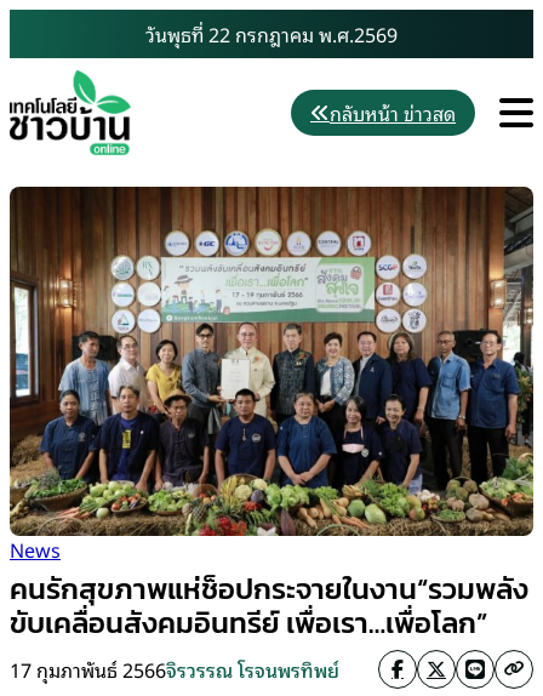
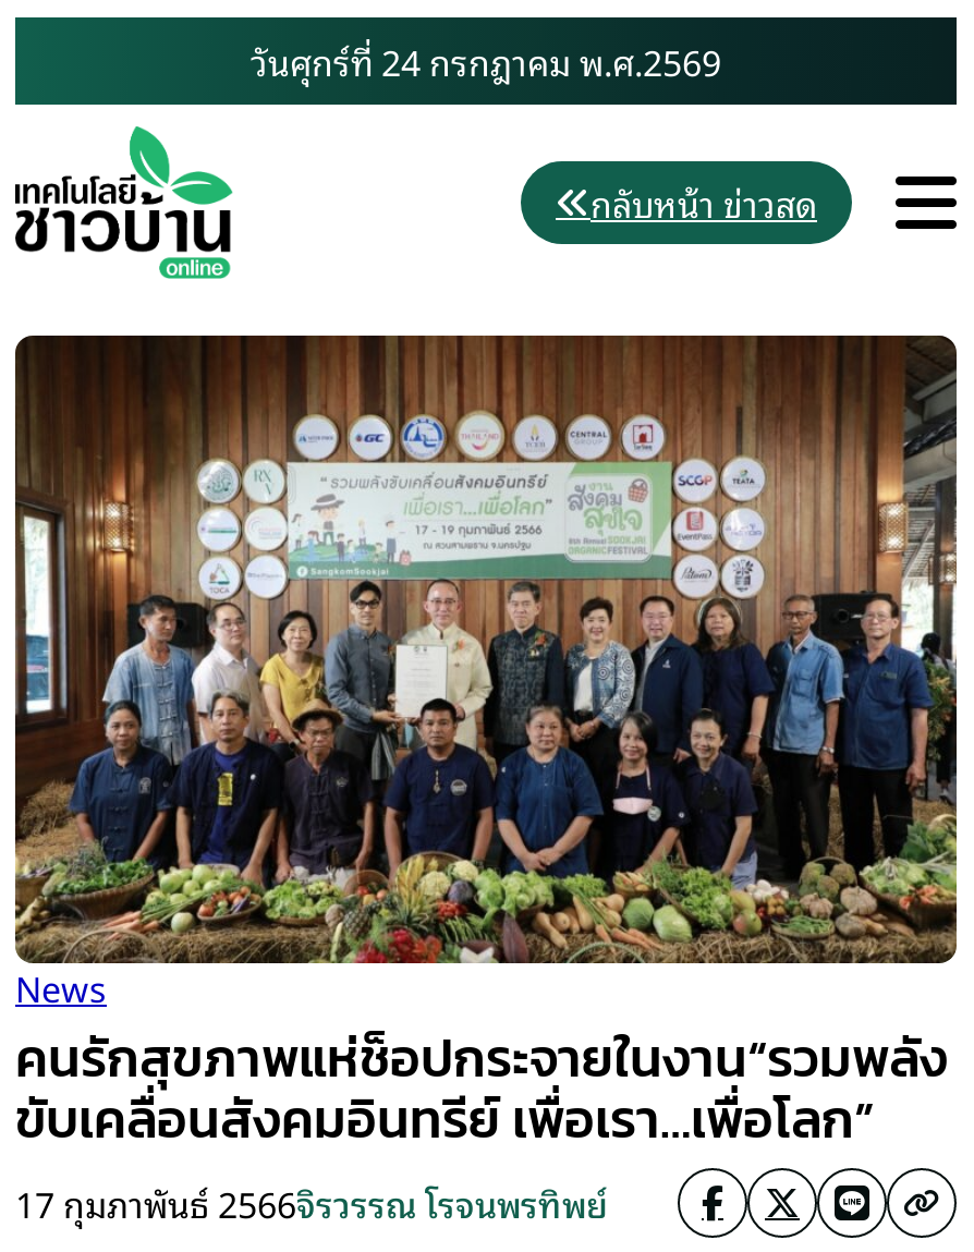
[145,18,398,50] วันพุธที่ 22 กรกฎาคม พ.ศ.2569 -> [251,33,721,89] วันศุกร์ที่ 24 กรกฎาคม พ.ศ.2569

